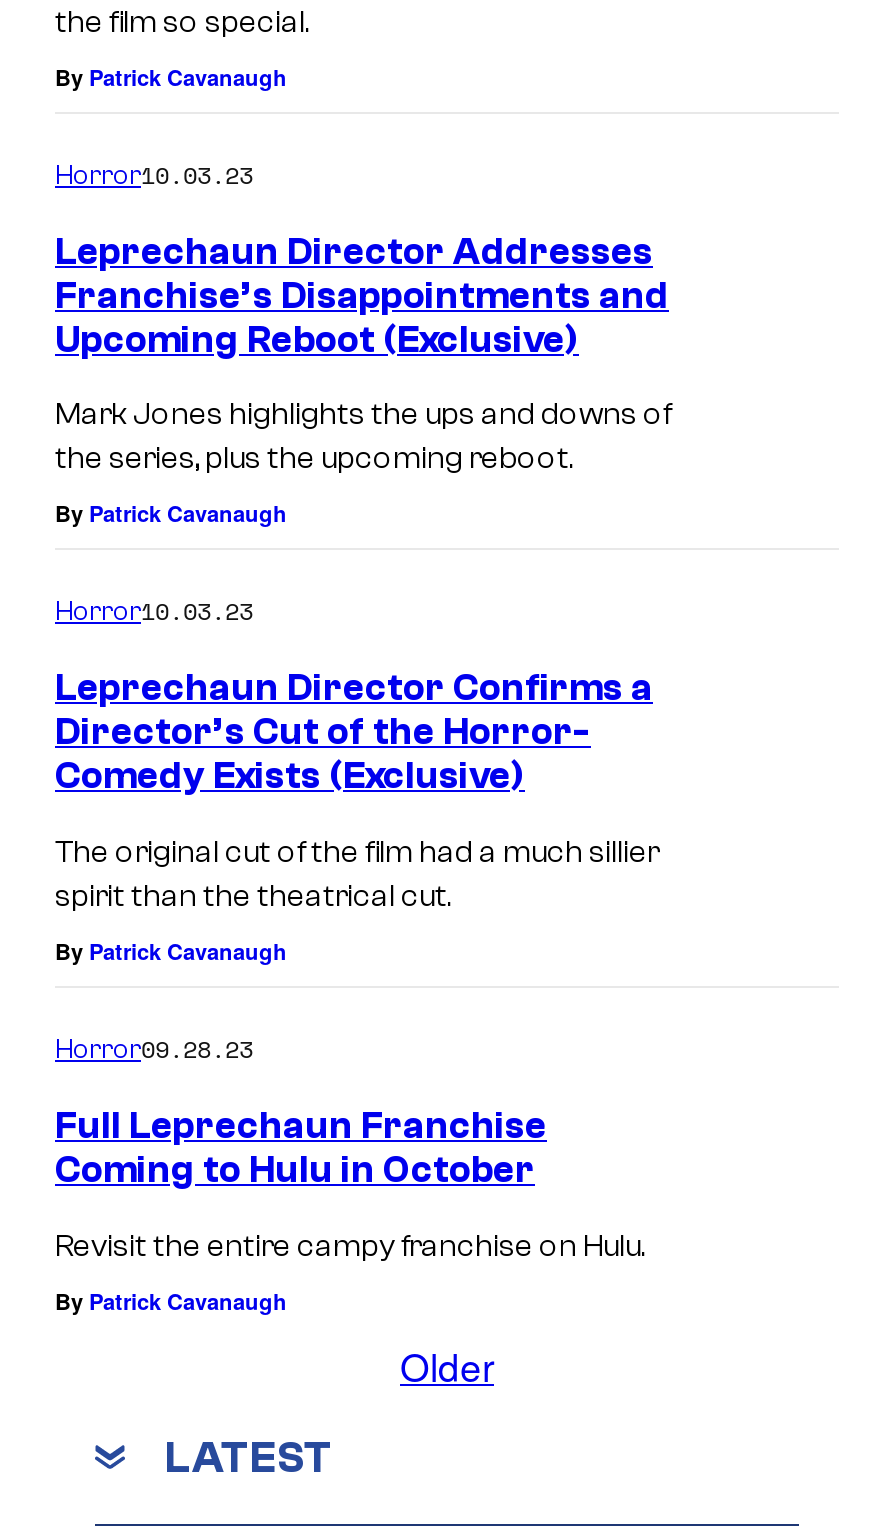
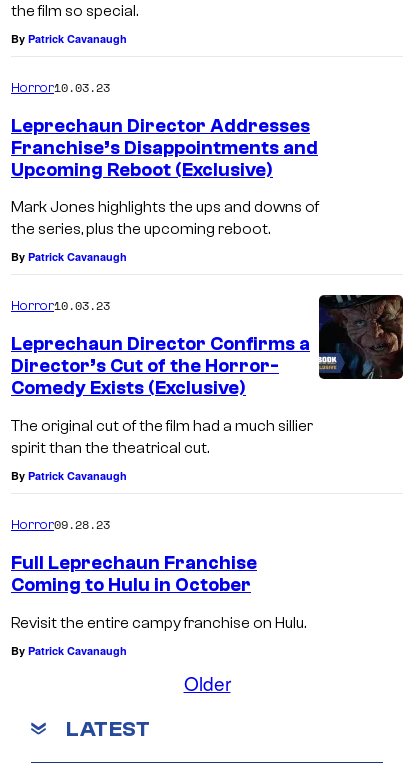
none -> [318,294,404,380] [image]

